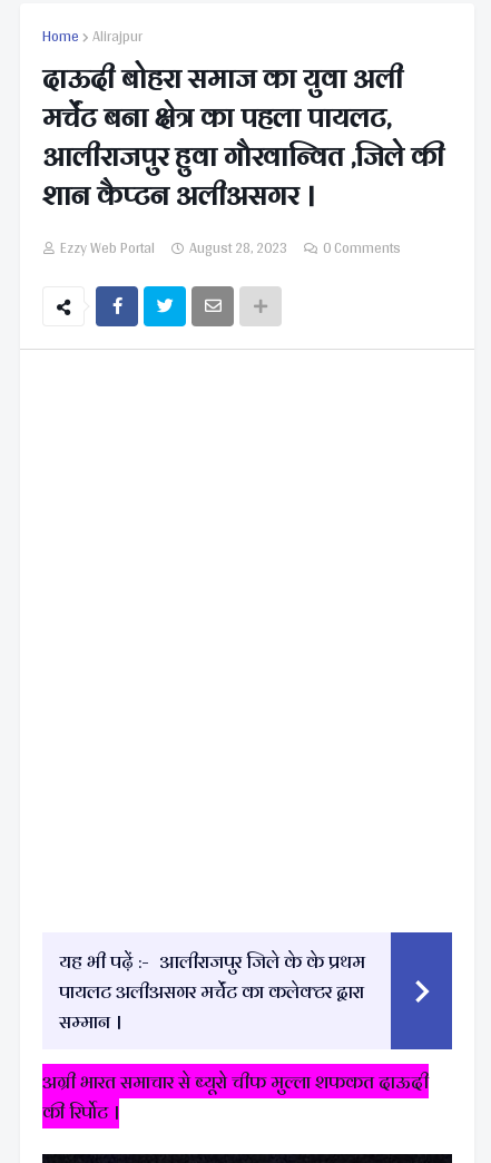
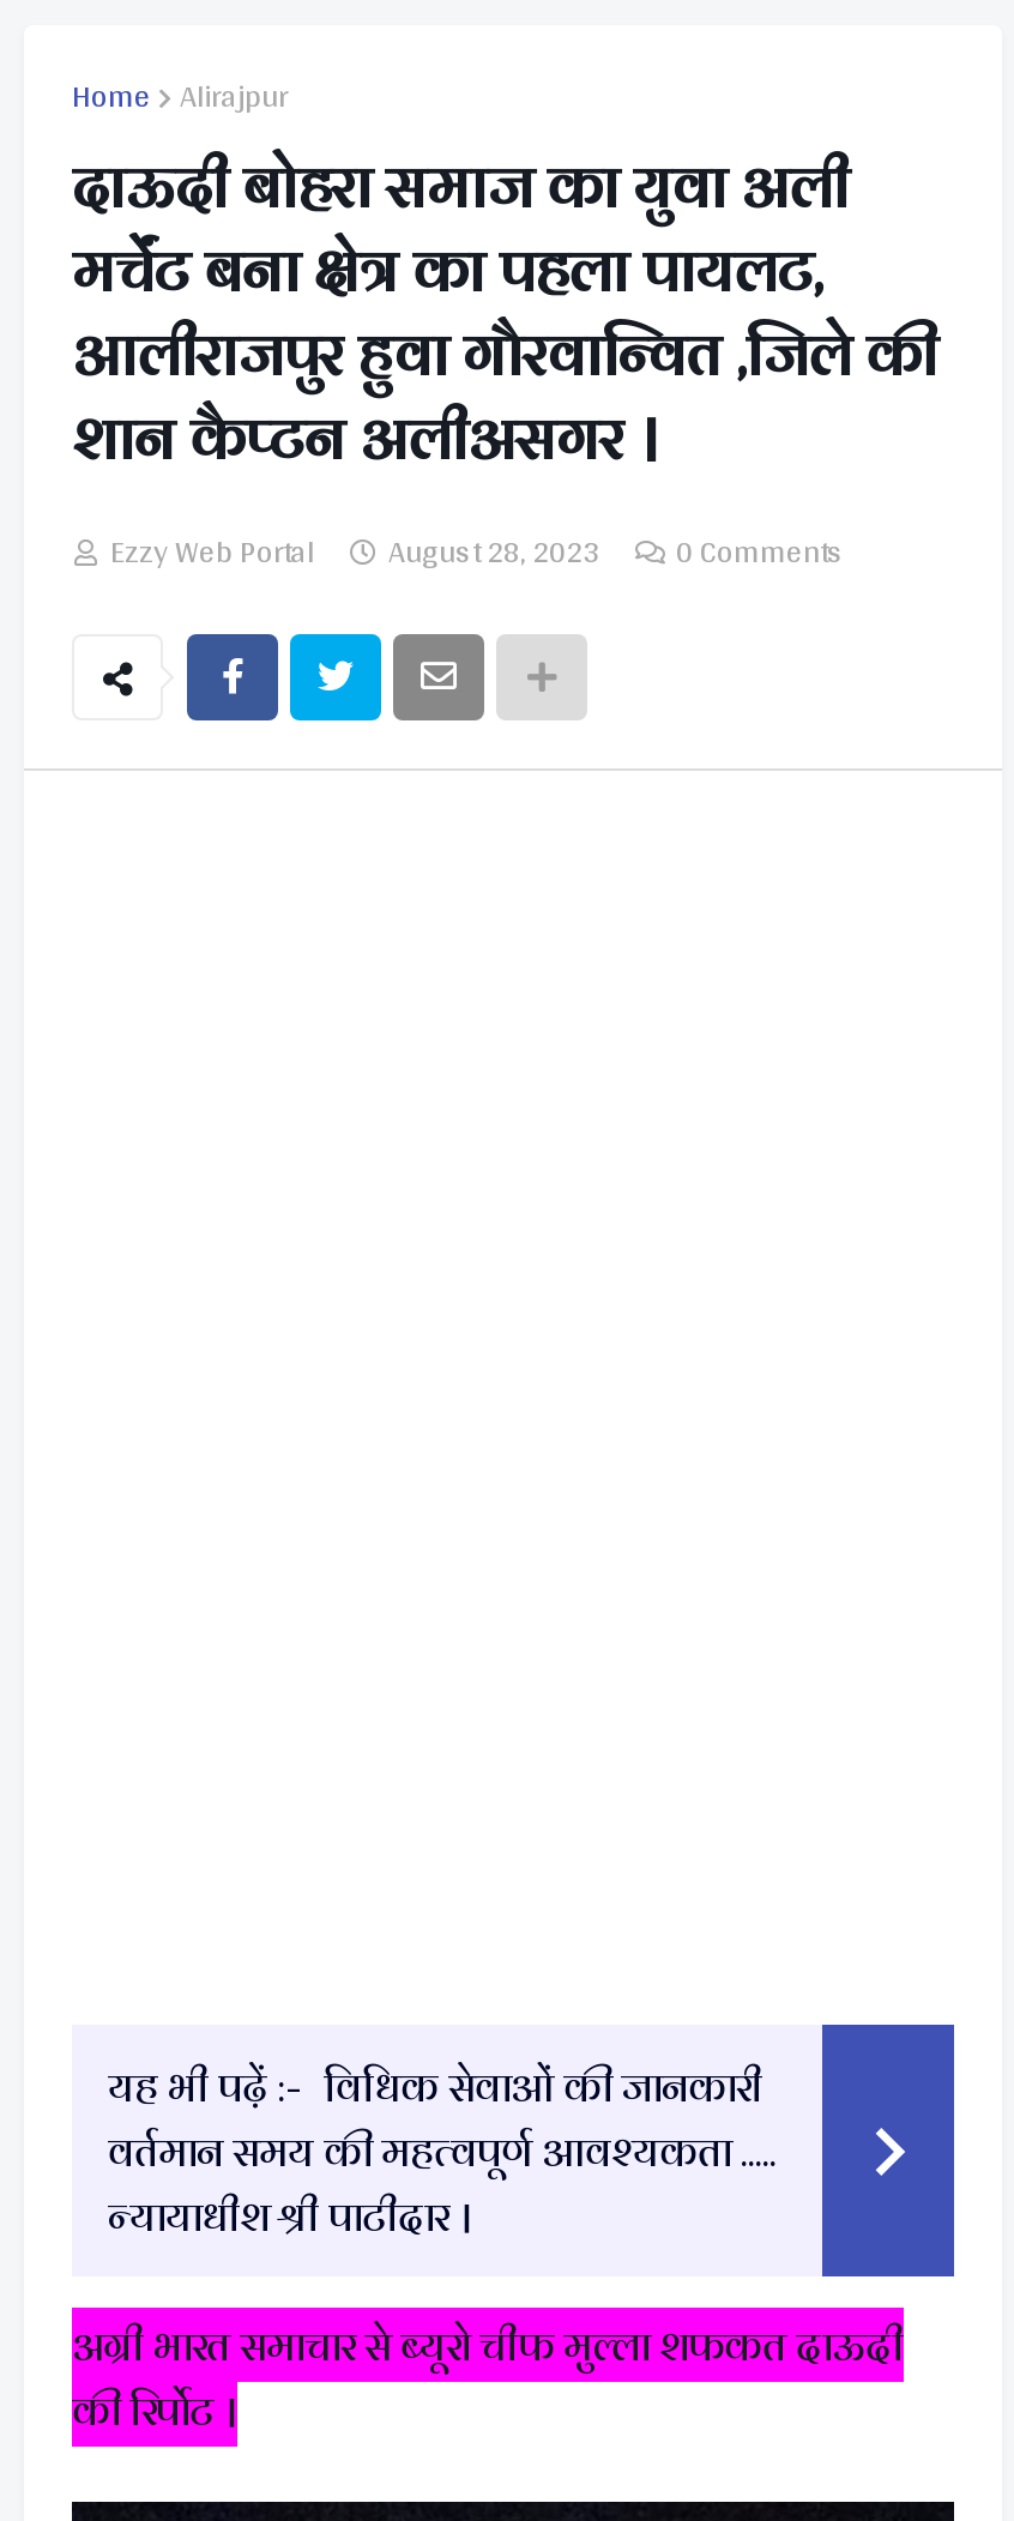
[59,944,365,1038] यह भी पढ़ें :- आलीराजपुर जिले के के प्रथम | पायलट अलीअसगर मर्चेंट का कलेक्टर द्वारा | सम्मान । -> [108,2049,777,2253] यह भी पढ़ें :- विधिक सेवाओं की जानकारी | वर्तमान समय की महत्वपूर्ण आवश्यकता ..... | न्यायाधीश श्री पाटीदार ।

